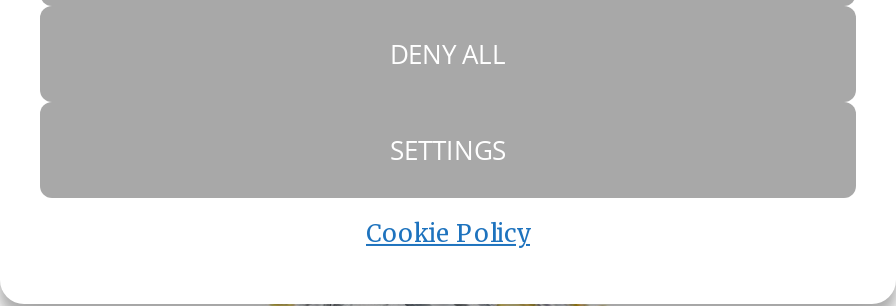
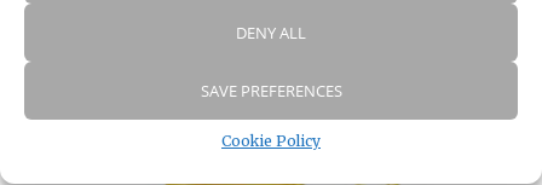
[390,131,506,167] SETTINGS -> [200,79,342,101] SAVE PREFERENCES

